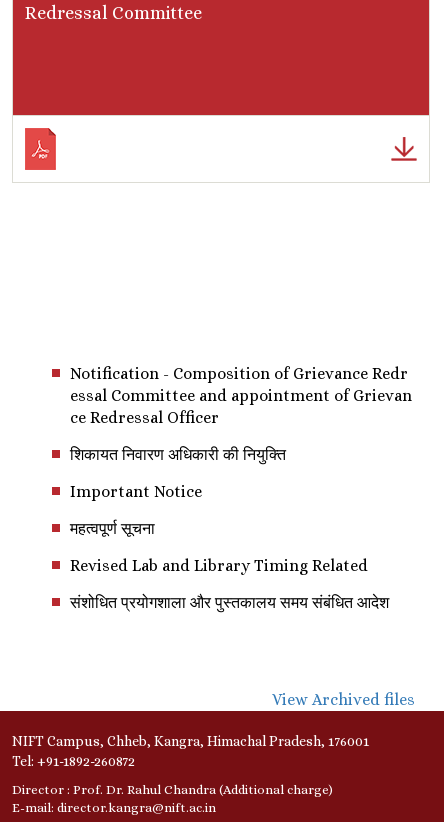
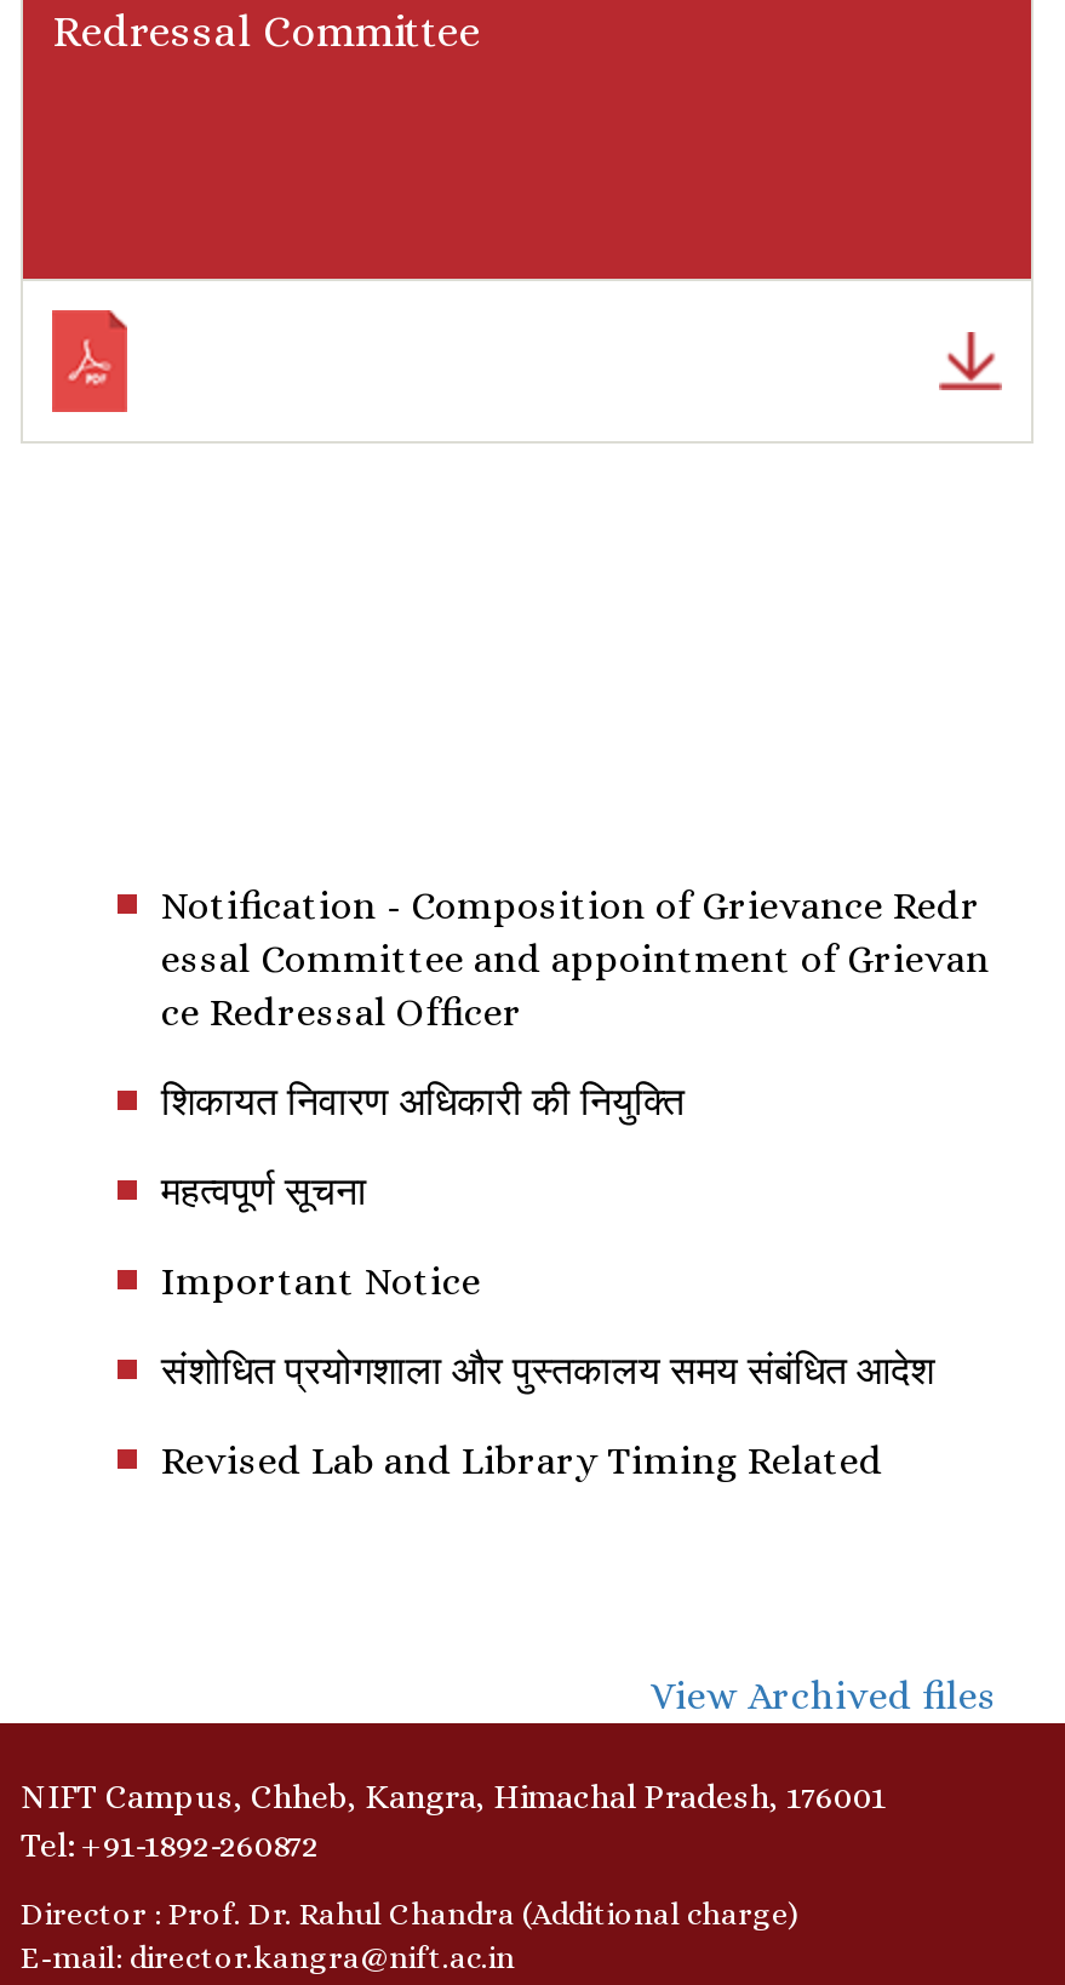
moved [70,482,202,501] -> [161,1257,481,1303]: Important Notice
moved [70,519,155,538] -> [161,1168,367,1214]: महत्वपूर्ण सूचना
moved [70,556,368,575] -> [161,1437,883,1483]: Revised Lab and Library Timing Related
moved [70,593,389,612] -> [161,1347,934,1393]: संशोधित प्रयोगशाला और पुस्तकालय समय संबंधित आदेश

